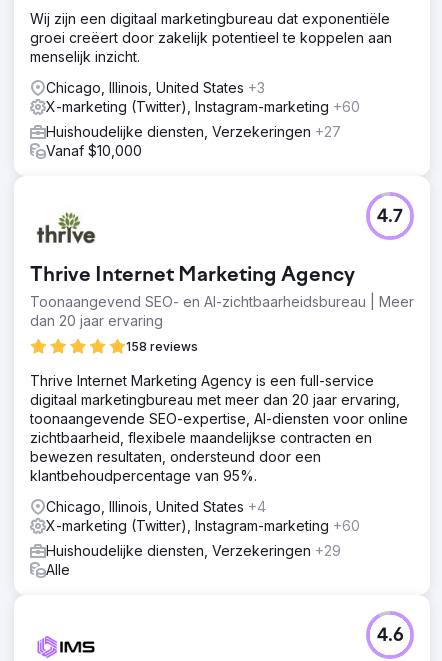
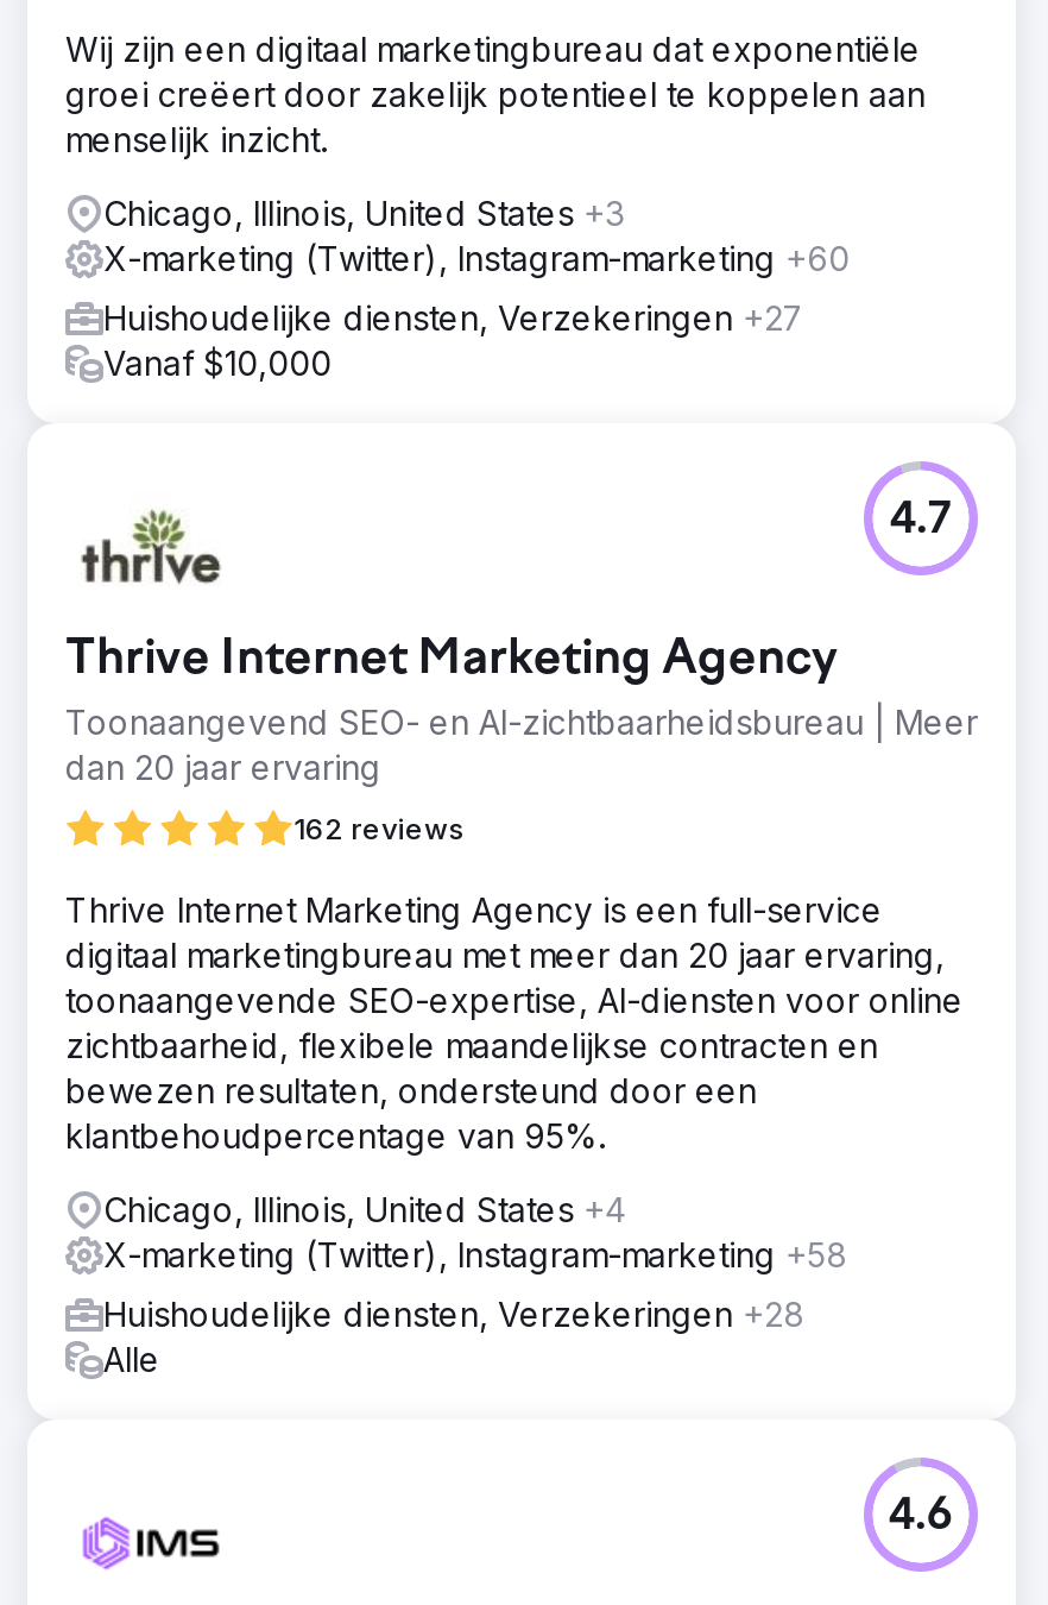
[126,339,198,354] 158 reviews -> [293,811,465,846] 162 reviews
[46,517,360,534] X-marketing (Twitter), Instagram-marketing +60 -> [103,1234,847,1274] X-marketing (Twitter), Instagram-marketing +58
[46,542,341,559] Huishoudelijke diensten, Verzekeringen +29 -> [103,1294,804,1334] Huishoudelijke diensten, Verzekeringen +28

